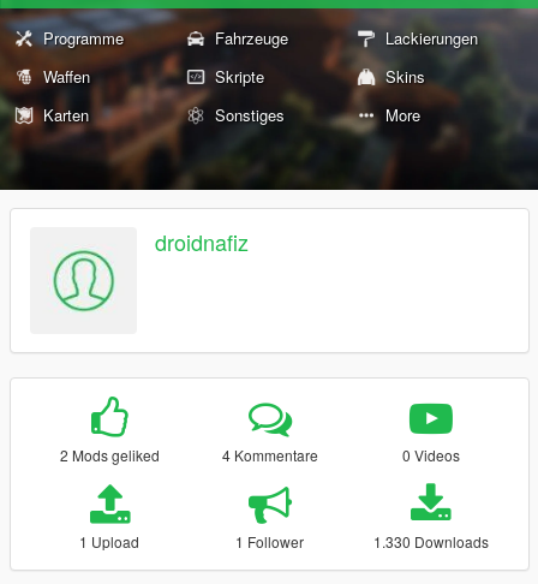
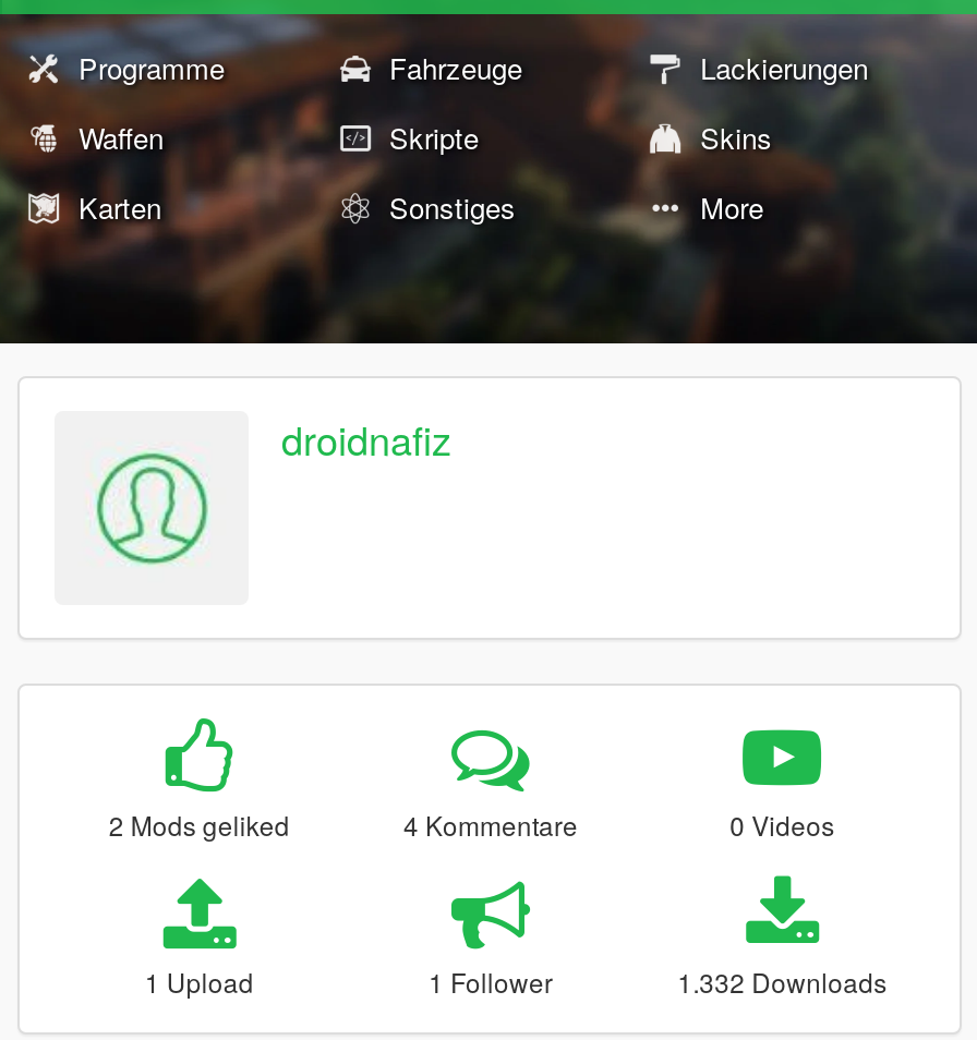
[373,531,488,552] 1.330 Downloads -> [677,963,887,1000] 1.332 Downloads

